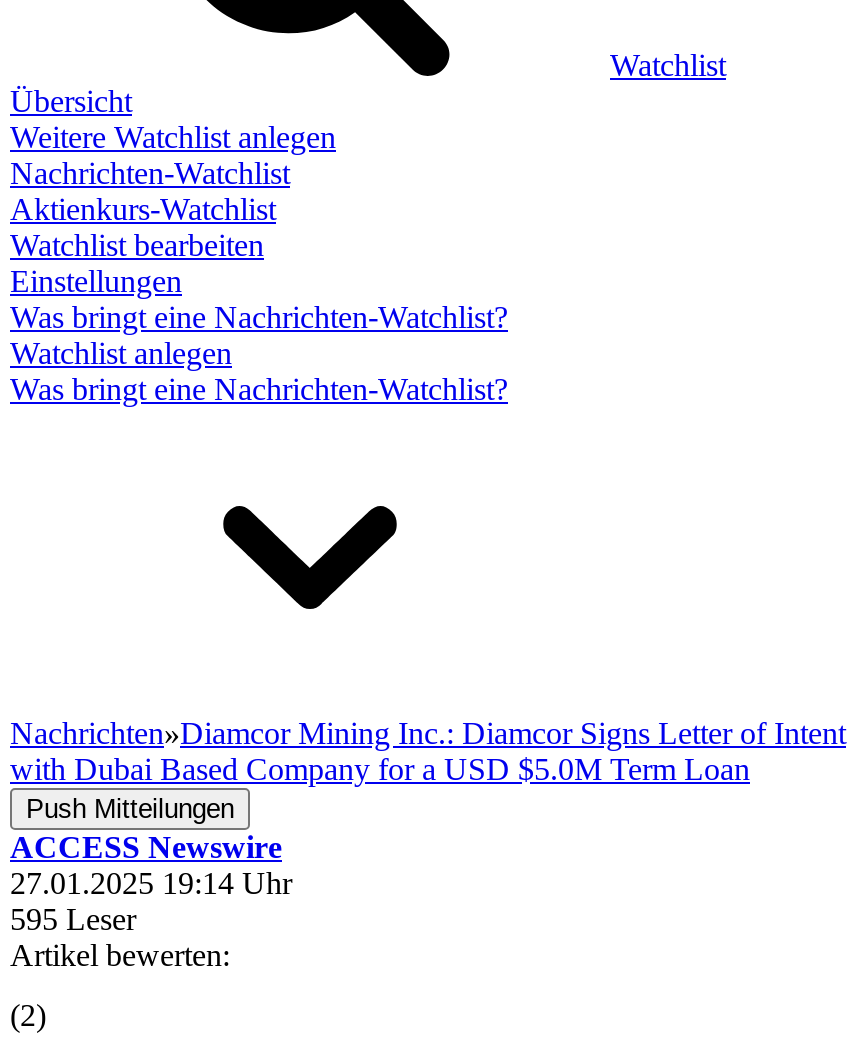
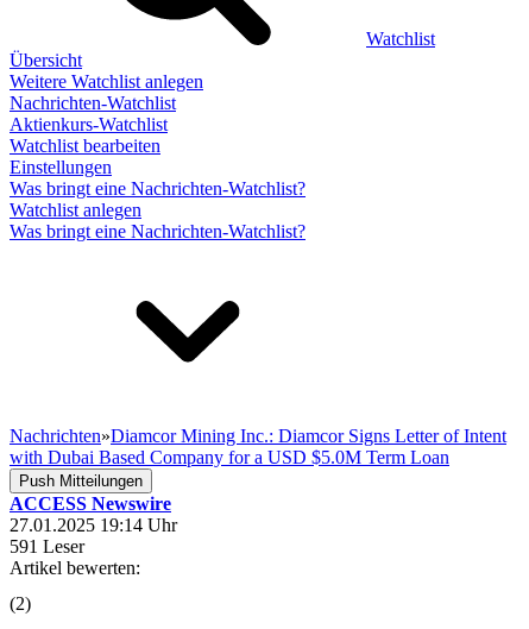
[10,902,136,936] 595 Leser -> [10,536,84,556] 591 Leser

